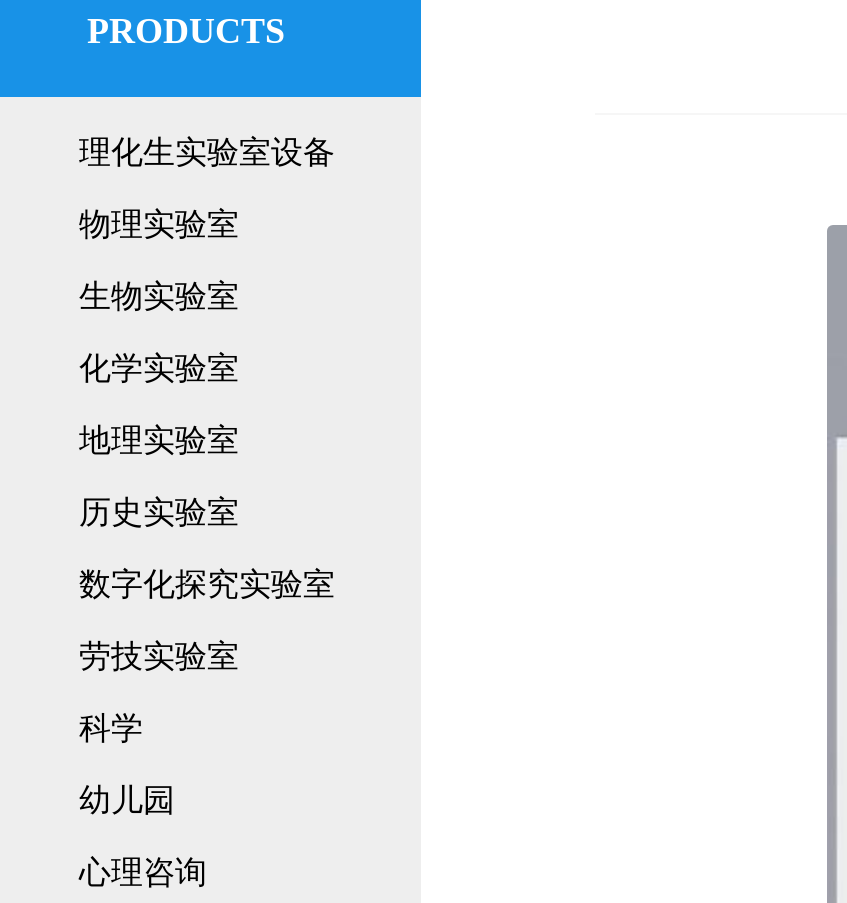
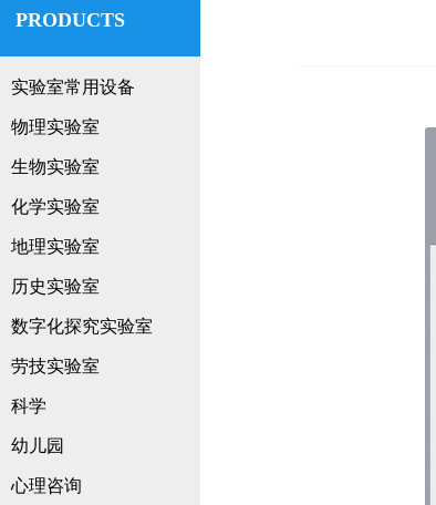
[79,135,335,169] 理化生实验室设备 -> [11,78,135,96] 实验室常用设备

